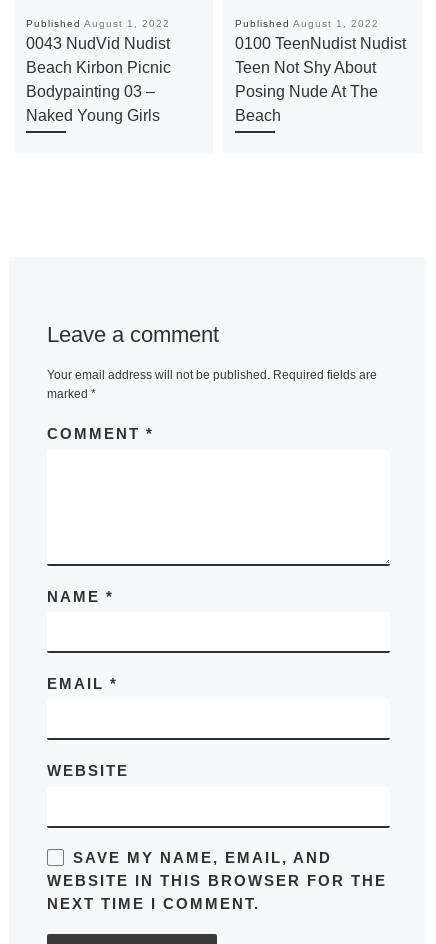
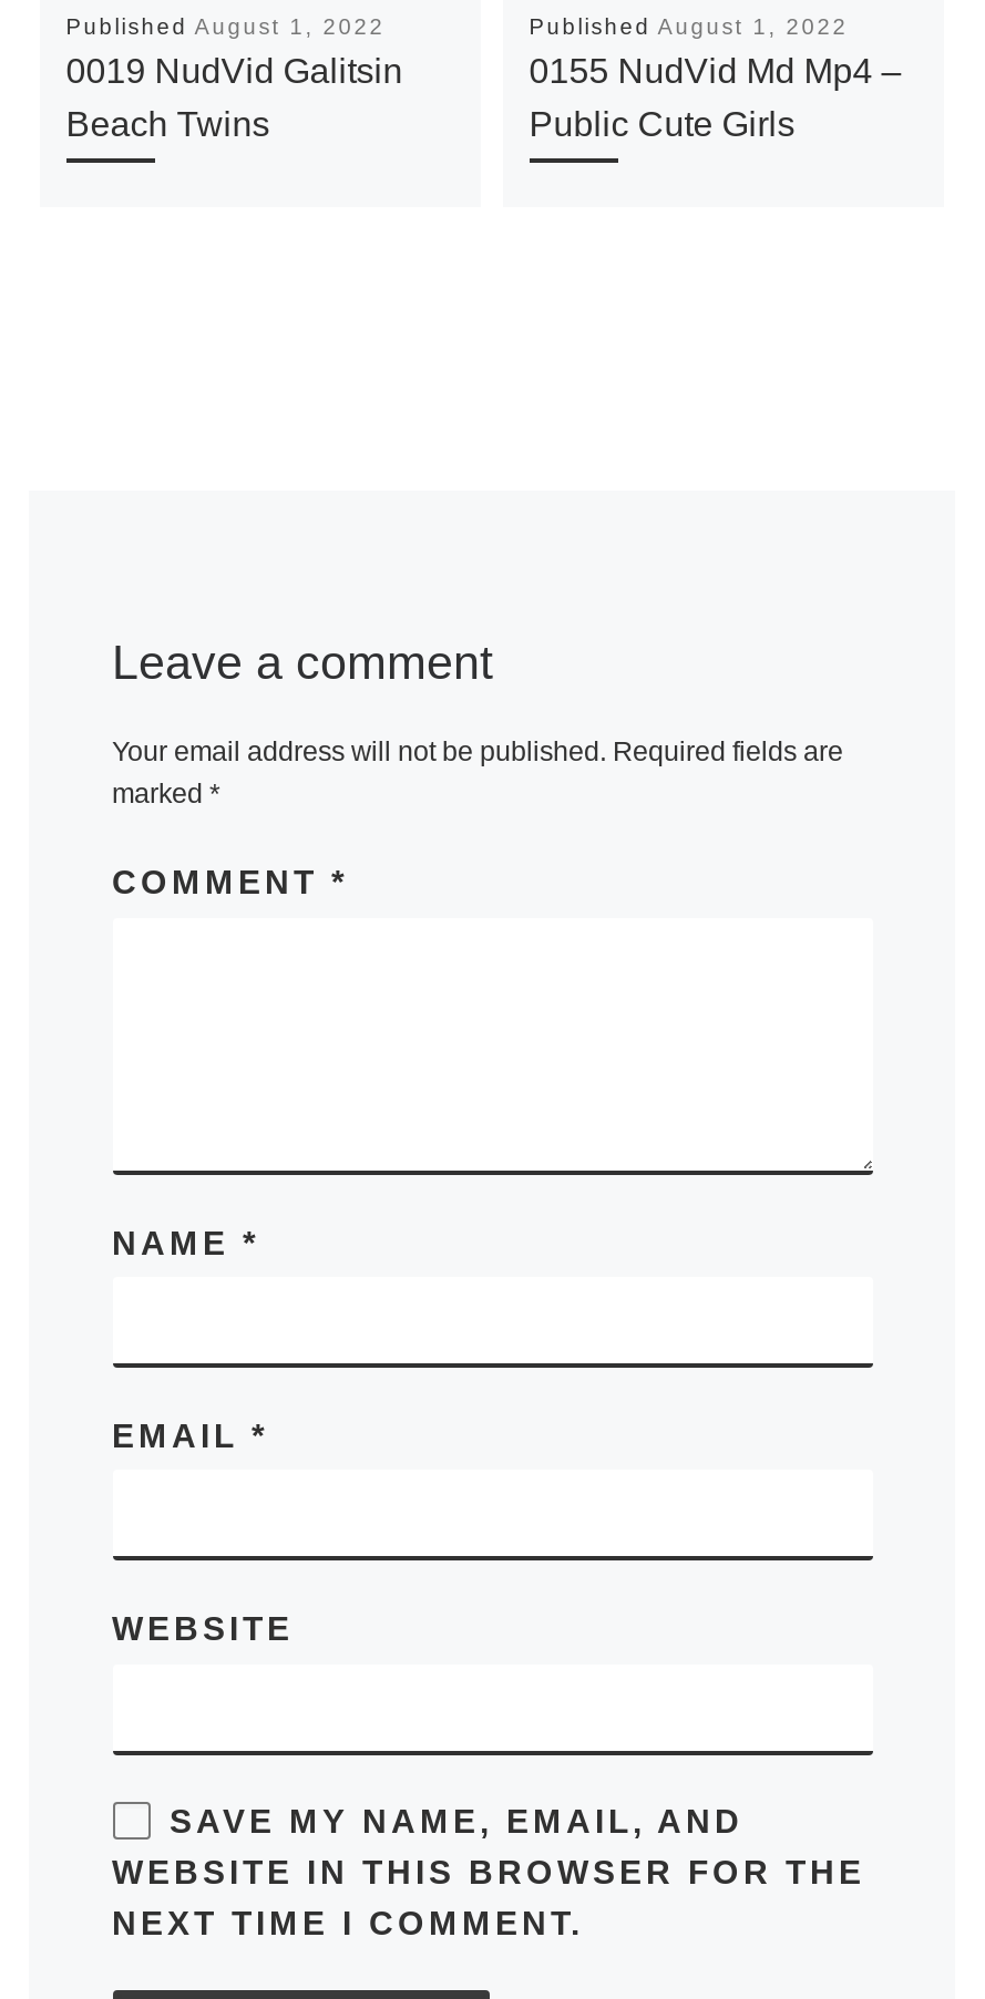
[26,34,171,124] 0043 NudVid Nudist | Beach Kirbon Picnic | Bodypainting 03 – | Naked Young Girls -> [66,49,403,142] 0019 NudVid Galitsin | Beach Twins
[235,34,406,124] 0100 TeenNudist Nudist | Teen Not Shy About | Posing Nude At The | Beach -> [529,49,901,142] 0155 NudVid Md Mp4 – | Public Cute Girls

